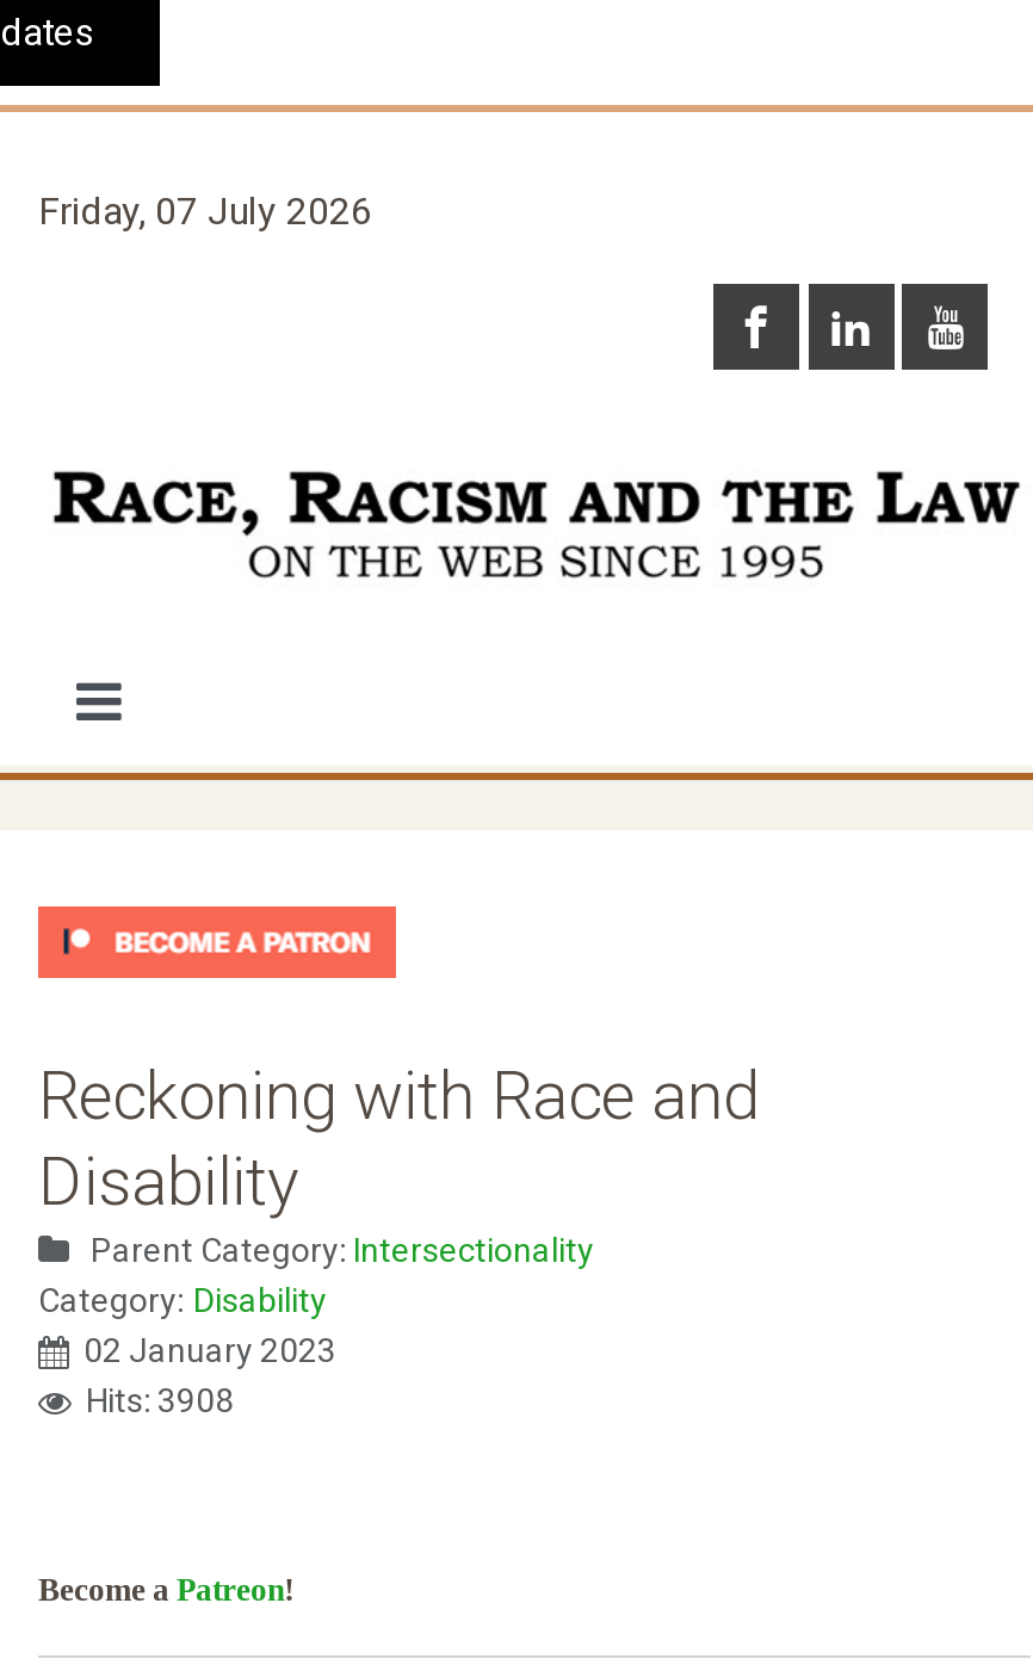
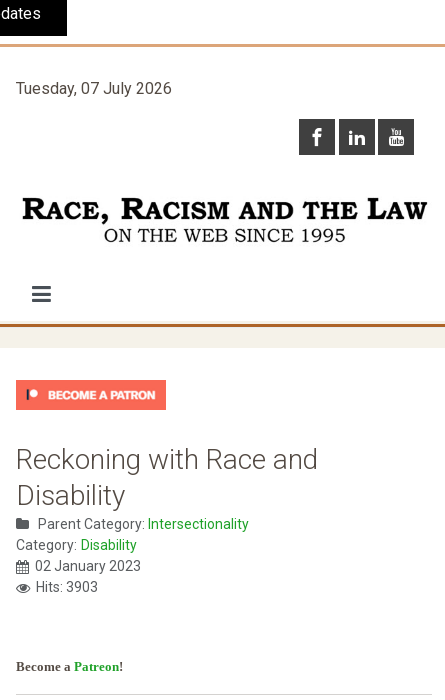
[38,188,372,234] Friday, 07 July 2026 -> [16,79,172,98] Tuesday, 07 July 2026
[86,1381,234,1419] Hits: 3908 -> [36,579,98,595] Hits: 3903

